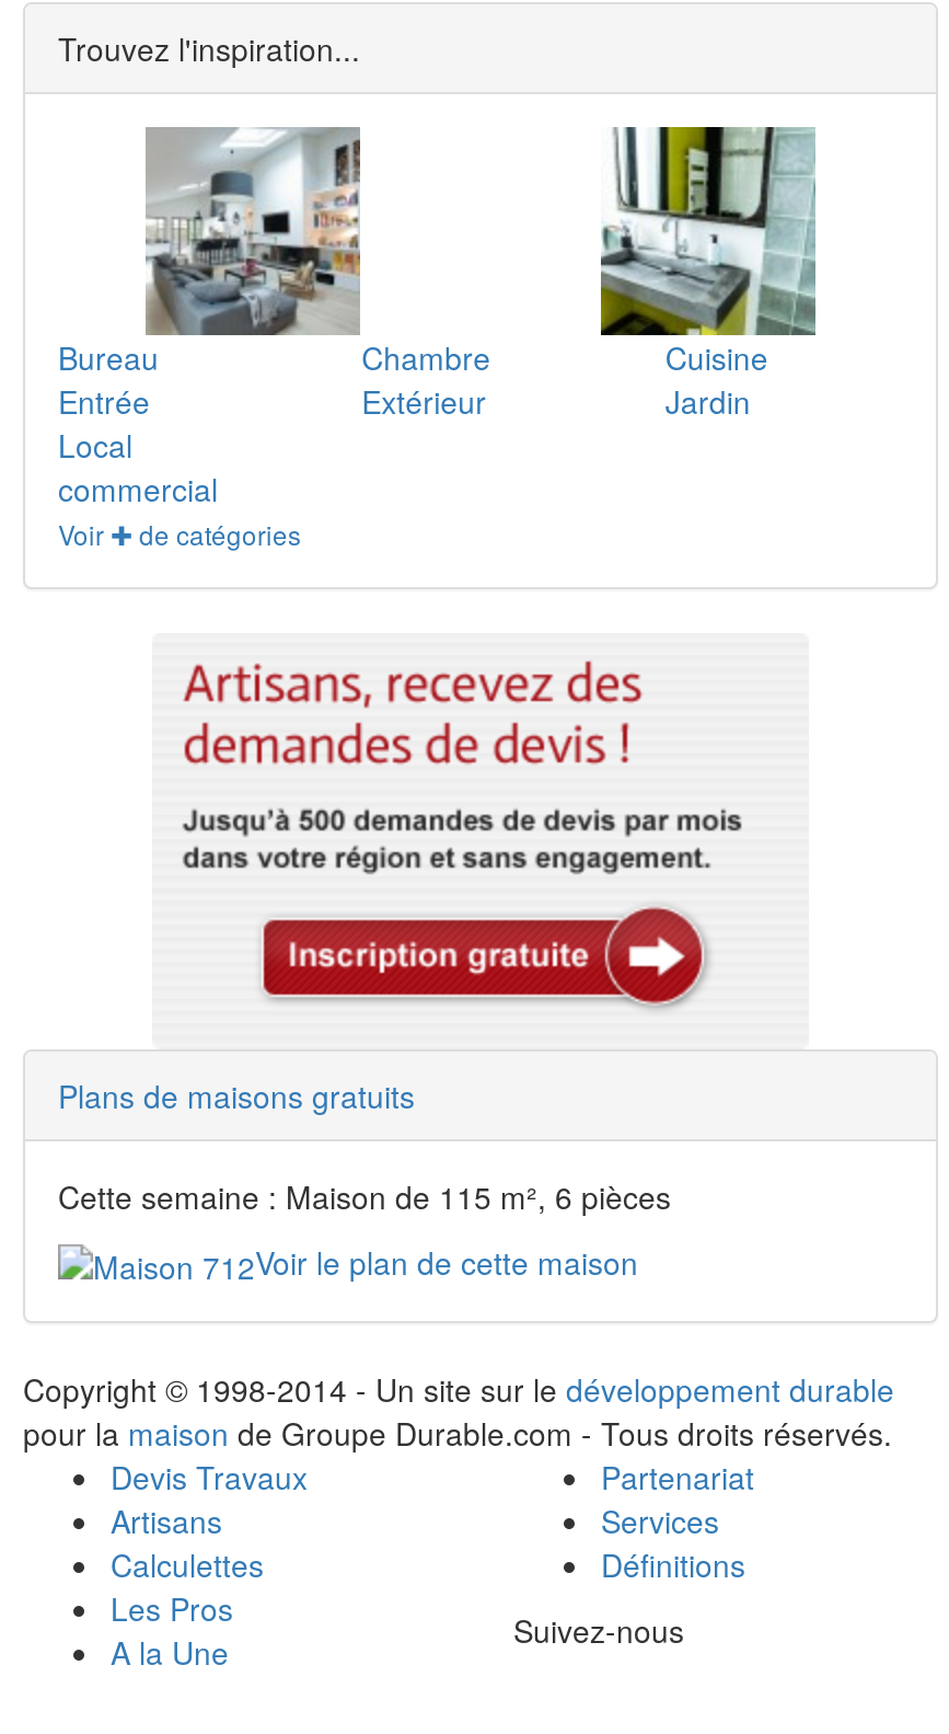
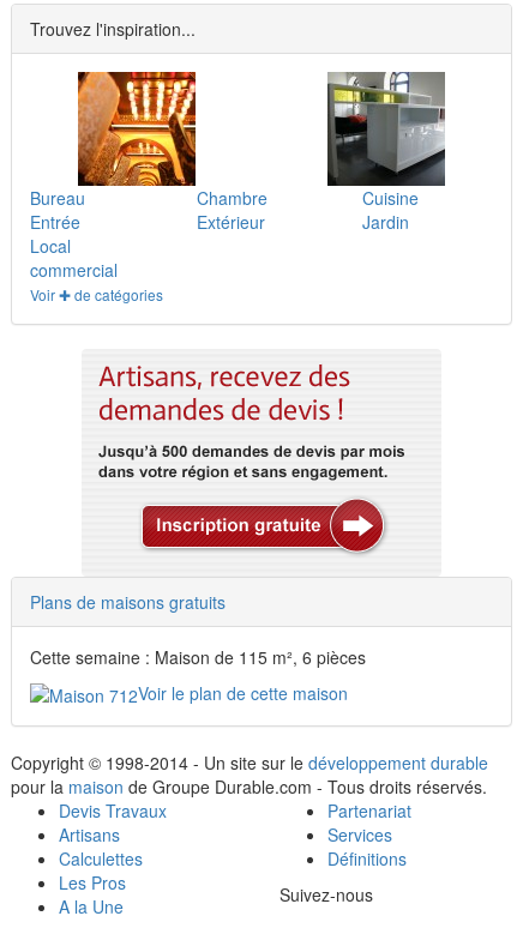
[146,125,362,337] [image] -> [77,71,197,187] [image]
[599,125,815,335] [image] -> [326,71,445,185] [image]

